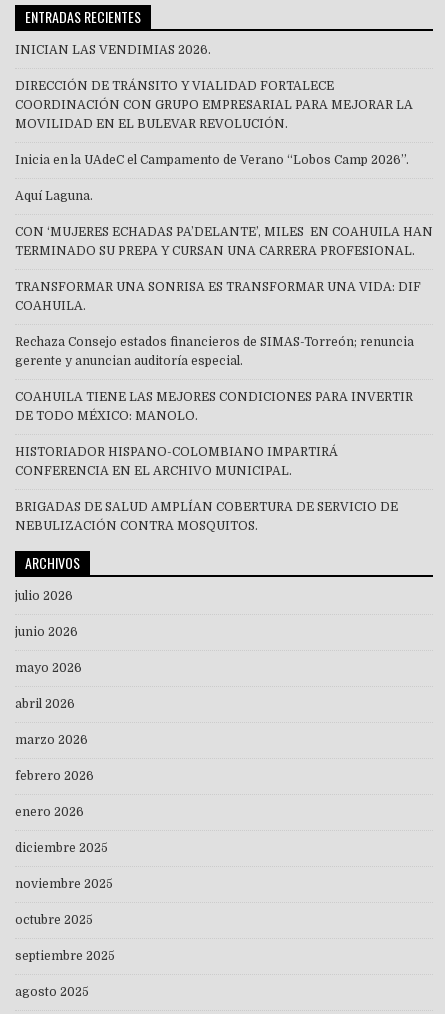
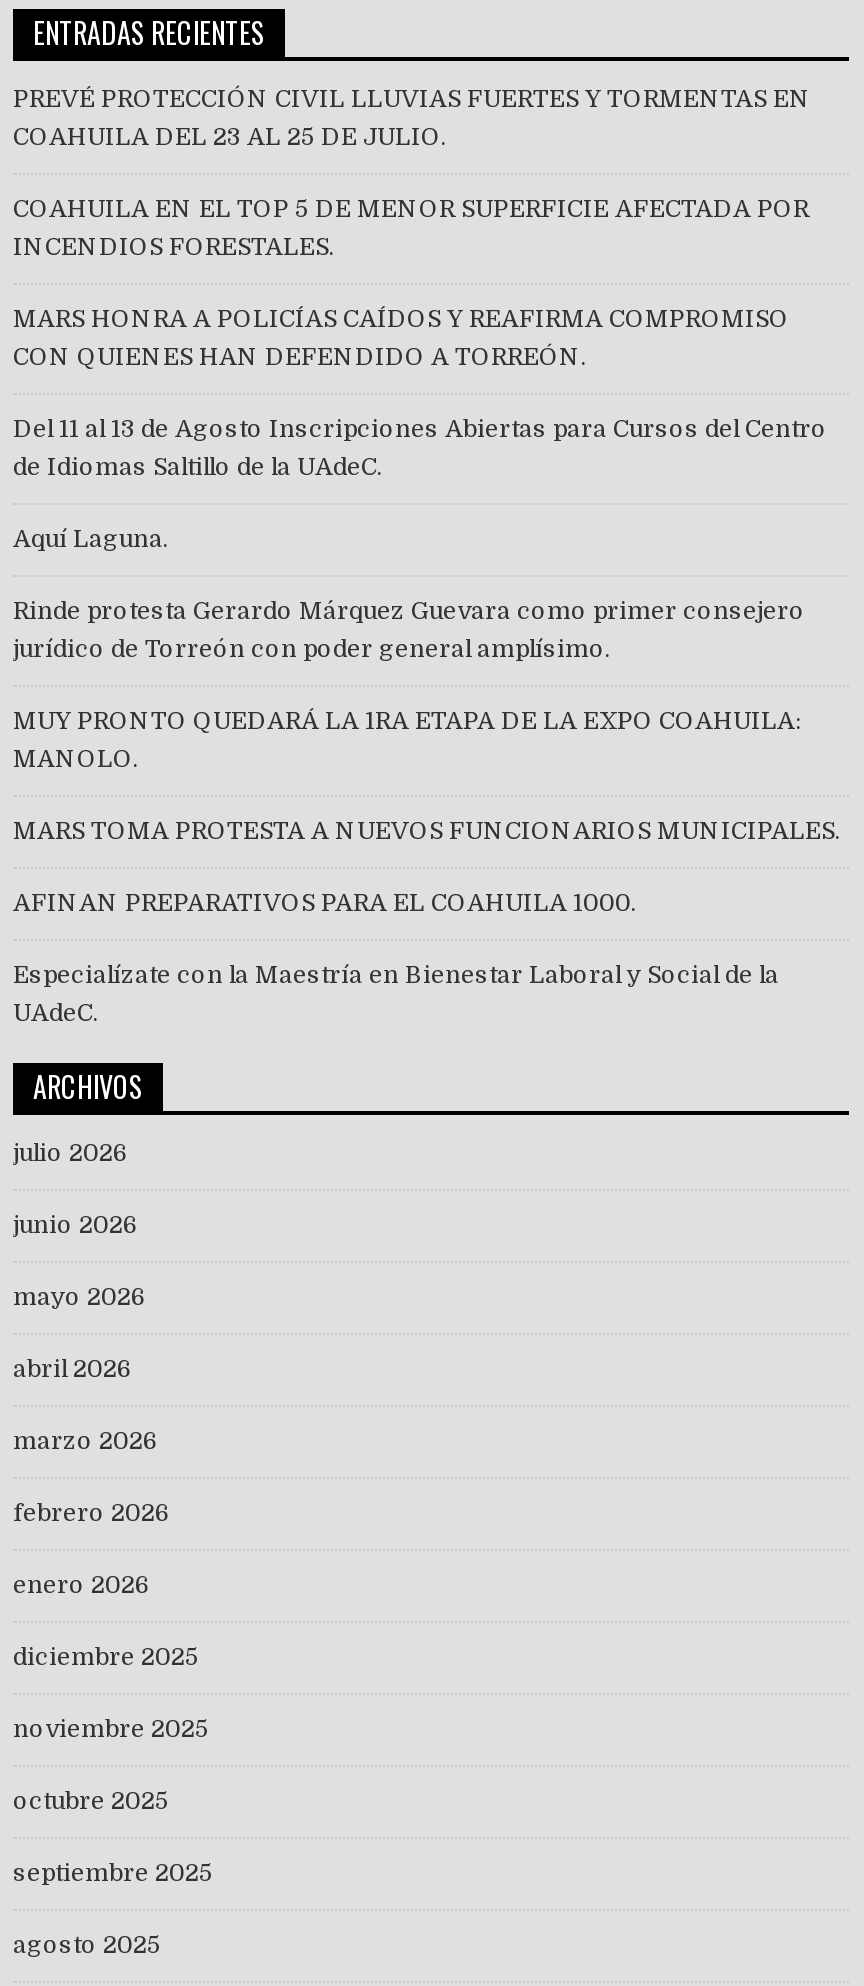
[15,43,413,167] INICIAN LAS VENDIMIAS 2026. | DIRECCIÓN DE TRÁNSITO Y VIALIDAD FORTALECE | COORDINACIÓN CON GRUPO EMPRESARIAL PARA MEJORAR LA | MOVILIDAD EN EL BULEVAR REVOLUCIÓN. | Inicia en la UAdeC el Campamento de Verano “Lobos Camp 2026”. -> [13,85,827,481] PREVÉ PROTECCIÓN CIVIL LLUVIAS FUERTES Y TORMENTAS EN | COAHUILA DEL 23 AL 25 DE JULIO. | COAHUILA EN EL TOP 5 DE MENOR SUPERFICIE AFECTADA POR | INCENDIOS FORESTALES. | MARS HONRA A POLICÍAS CAÍDOS Y REAFIRMA COMPROMISO | CON QUIENES HAN DEFENDIDO A TORREÓN. | Del 11 al 13 de Agosto Inscripciones Abiertas para Cursos del Centro | de Idiomas Saltillo de la UAdeC.
moved [15,189,93,203] -> [13,525,169,553]: Aquí Laguna.
[15,225,433,533] CON ‘MUJERES ECHADAS PA’DELANTE’, MILES EN COAHUILA HAN | TERMINADO SU PREPA Y CURSAN UNA CARRERA PROFESIONAL. | TRANSFORMAR UNA SONRISA ES TRANSFORMAR UNA VIDA: DIF | COAHUILA. | Rechaza Consejo estados financieros de SIMAS-Torreón; renuncia | gerente y anuncian auditoría especial. | COAHUILA TIENE LAS MEJORES CONDICIONES PARA INVERTIR | DE TODO MÉXICO: MANOLO. | HISTORIADOR HISPANO-COLOMBIANO IMPARTIRÁ | CONFERENCIA EN EL ARCHIVO MUNICIPAL. | BRIGADAS DE SALUD AMPLÍAN COBERTURA DE SERVICIO DE | NEBULIZACIÓN CONTRA MOSQUITOS. -> [13,597,841,1027] Rinde protesta Gerardo Márquez Guevara como primer consejero | jurídico de Torreón con poder general amplísimo. | MUY PRONTO QUEDARÁ LA 1RA ETAPA DE LA EXPO COAHUILA: | MANOLO. | MARS TOMA PROTESTA A NUEVOS FUNCIONARIOS MUNICIPALES. | AFINAN PREPARATIVOS PARA EL COAHUILA 1000. | Especialízate con la Maestría en Bienestar Laboral y Social de la | UAdeC.

